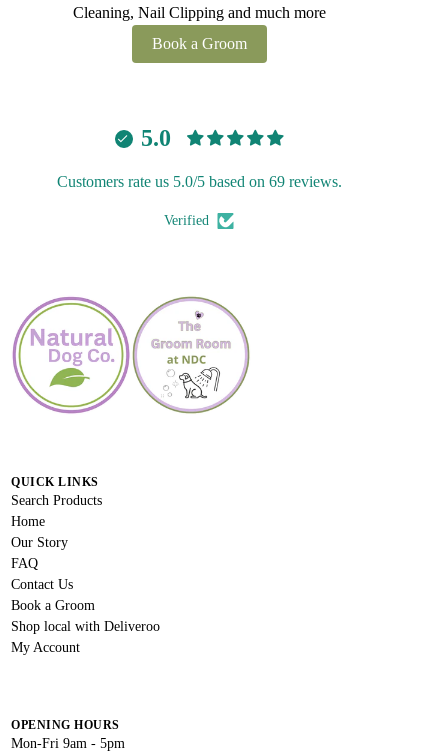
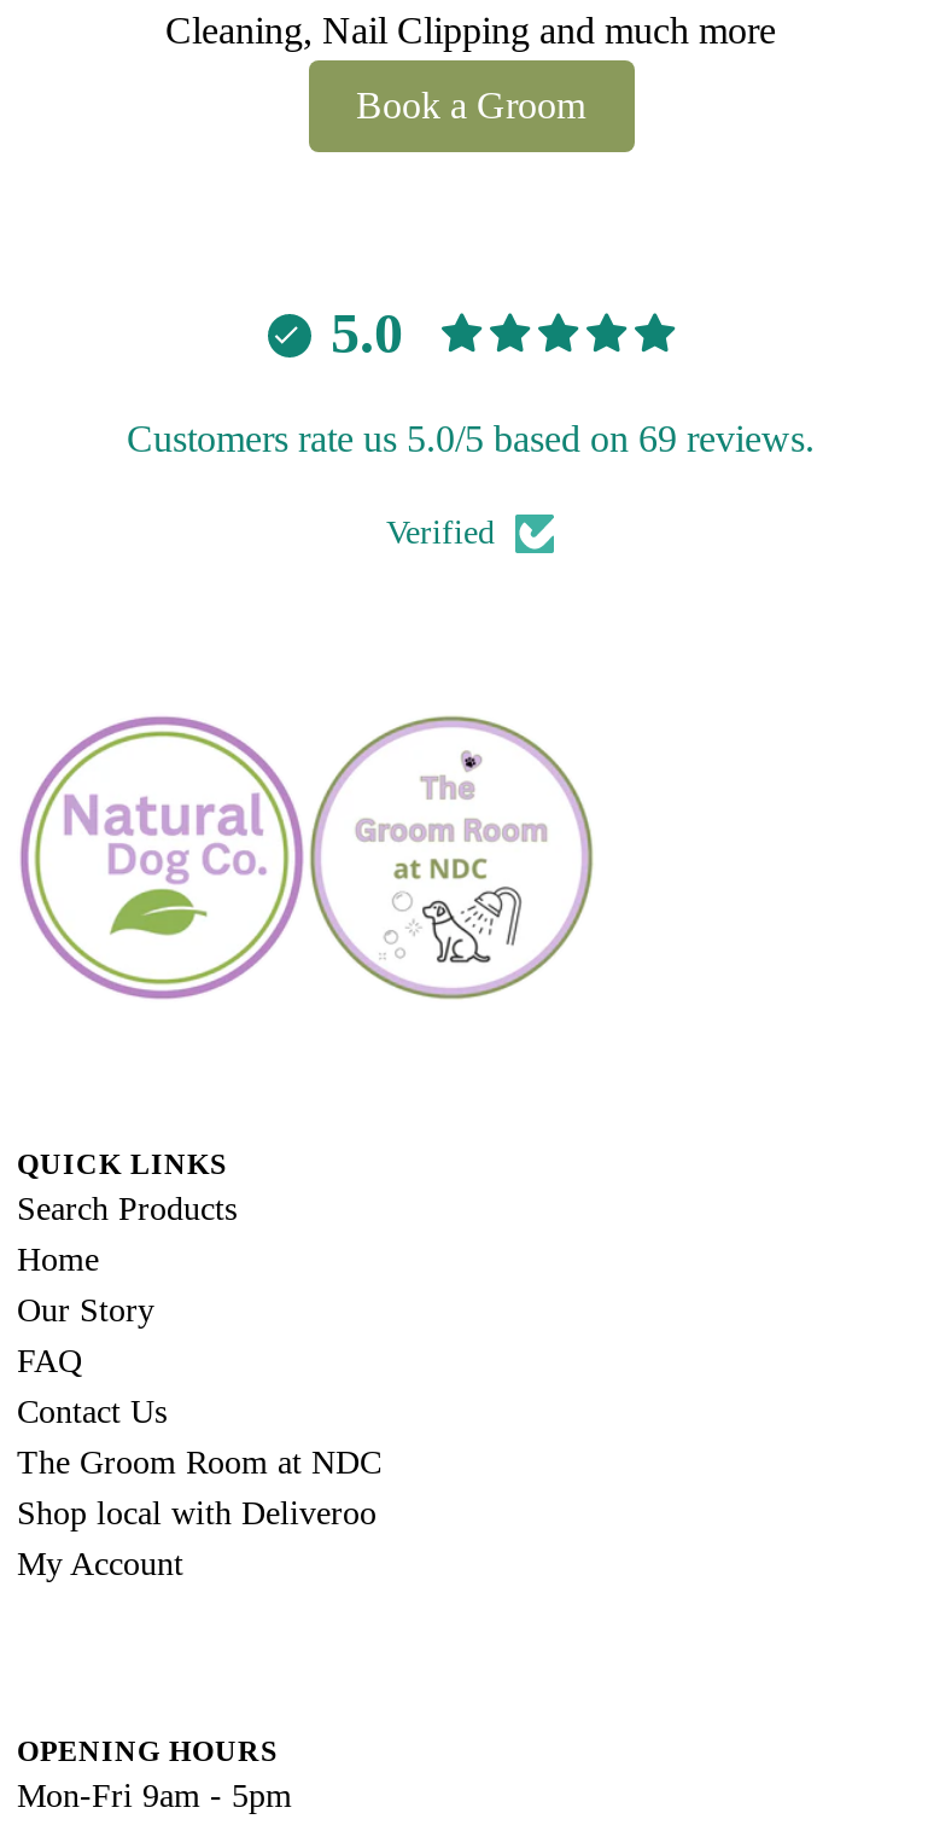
[11,598,95,613] Book a Groom -> [17,1444,381,1480] The Groom Room at NDC

